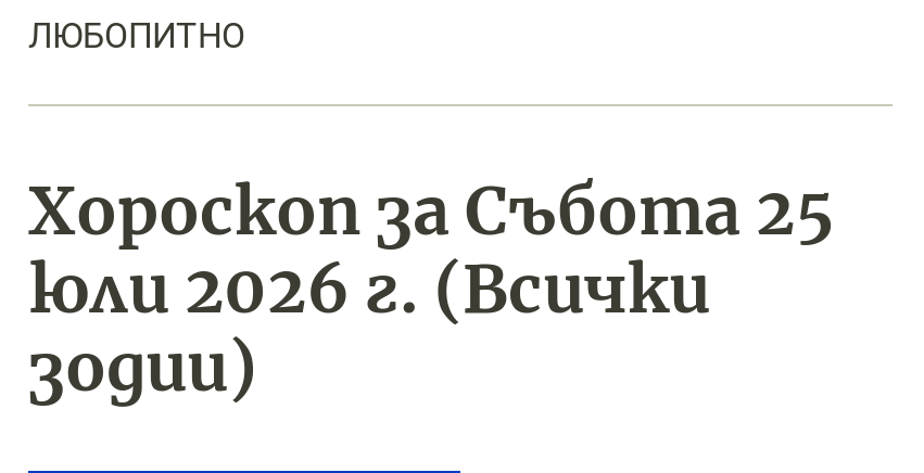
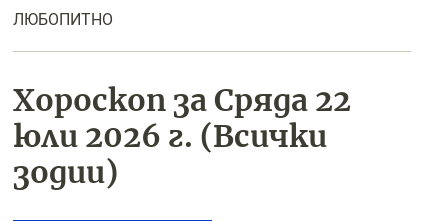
[28,169,834,252] Хороскоп за Събота 25 -> [13,81,351,119] Хороскоп за Сряда 22

